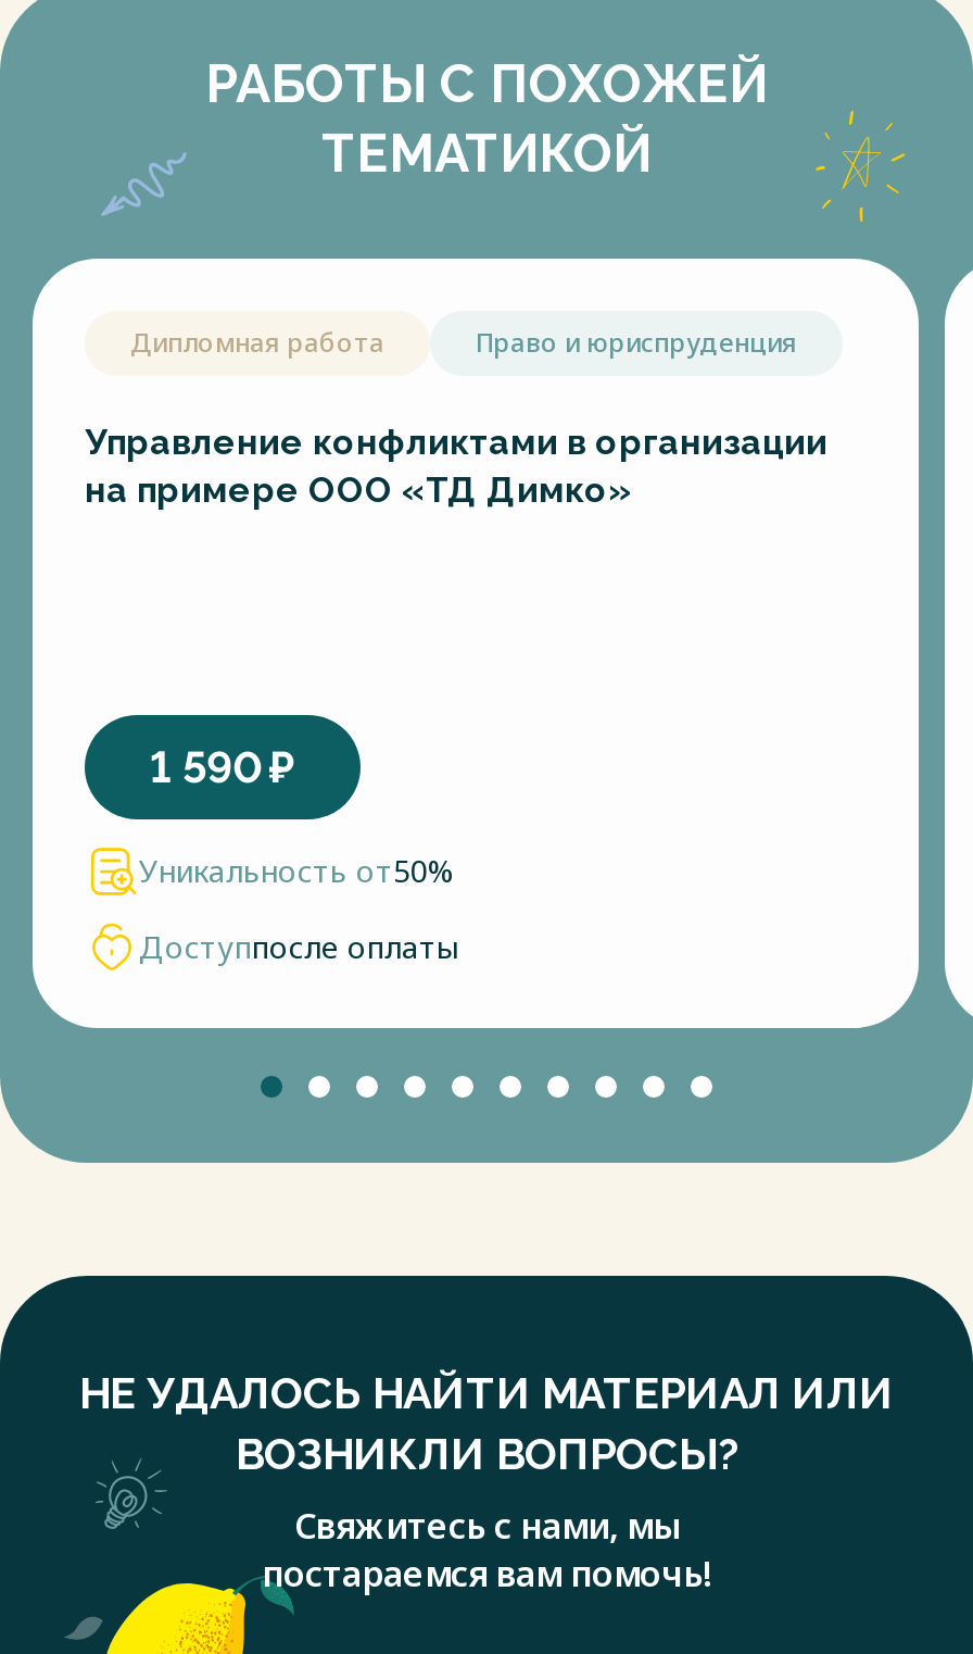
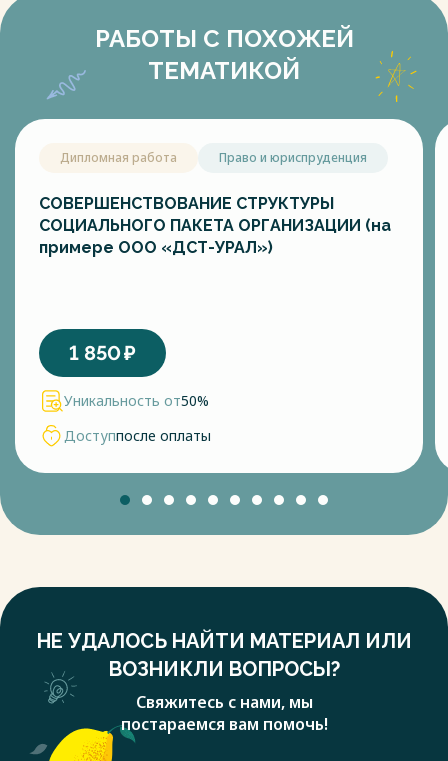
[85,422,827,511] Управление конфликтами в организации | на примере ООО «ТД Димко» -> [39,194,391,257] СОВЕРШЕНСТВОВАНИЕ СТРУКТУРЫ | СОЦИАЛЬНОГО ПАКЕТА ОРГАНИЗАЦИИ (на | примере ООО «ДСТ-УРАЛ»)
[150,741,295,793] 1 590 ₽ -> [69,341,136,365] 1 850 ₽

